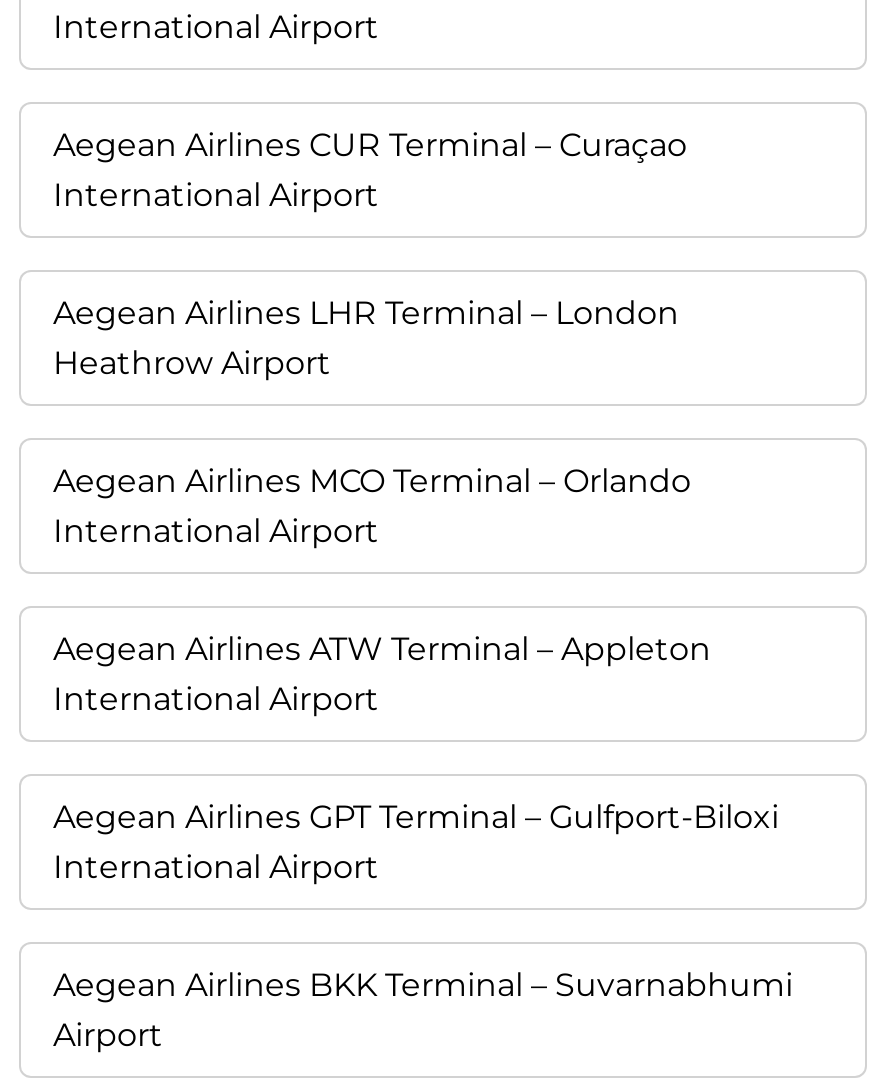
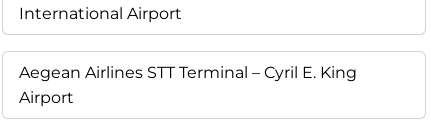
[53,126,793,1004] Aegean Airlines CUR Terminal – Curaçao | International Airport | Aegean Airlines LHR Terminal – London | Heathrow Airport | Aegean Airlines MCO Terminal – Orlando | International Airport | Aegean Airlines ATW Terminal – Appleton | International Airport | Aegean Airlines GPT Terminal – Gulfport-Biloxi | International Airport | Aegean Airlines BKK Terminal – Suvarnabhumi -> [19,63,357,82] Aegean Airlines STT Terminal – Cyril E. King

